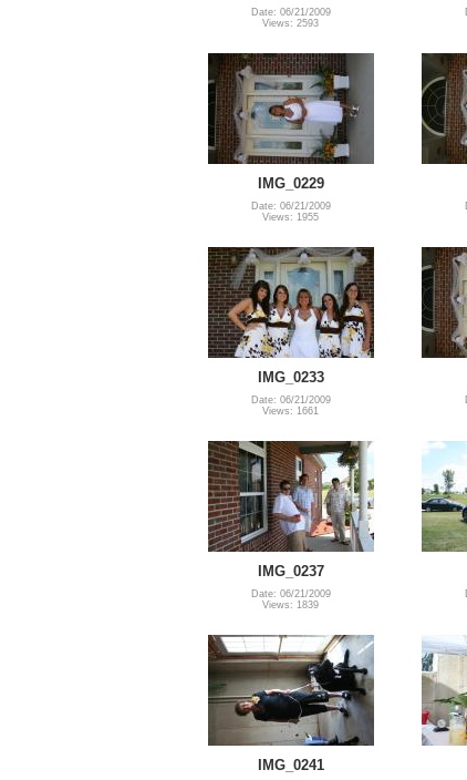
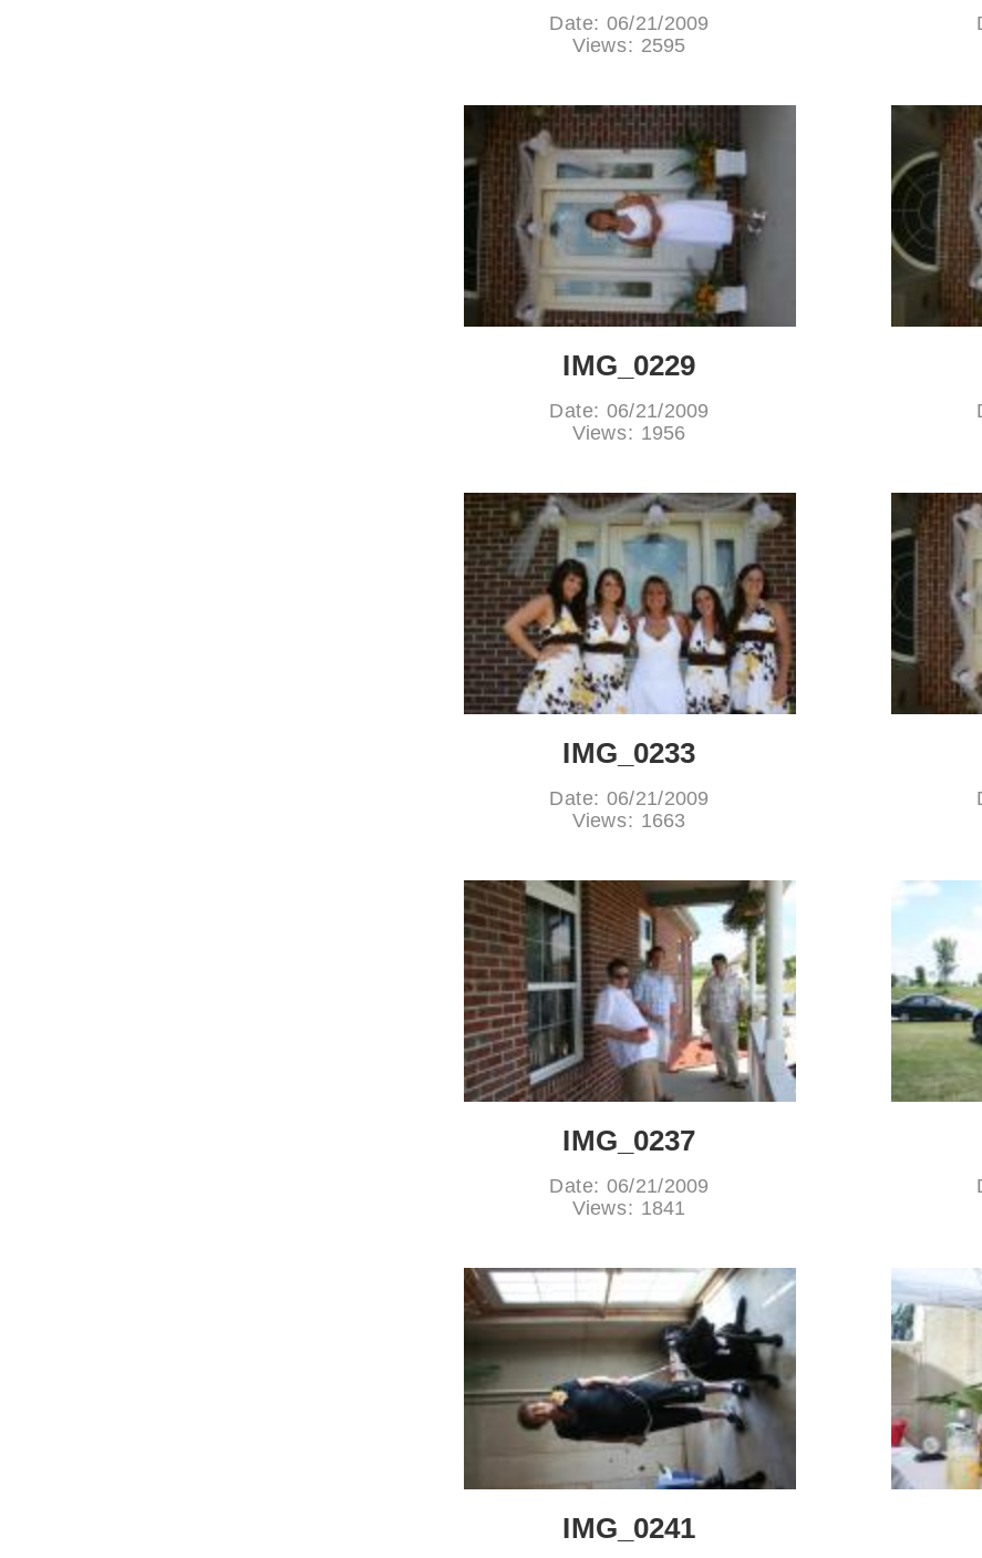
[262,17,319,28] Views: 2593 -> [572,34,685,56] Views: 2595
[262,211,319,222] Views: 1955 -> [572,421,685,443] Views: 1956
[262,405,319,416] Views: 1661 -> [572,809,685,831] Views: 1663
[262,599,319,610] Views: 1839 -> [572,1196,685,1218] Views: 1841

